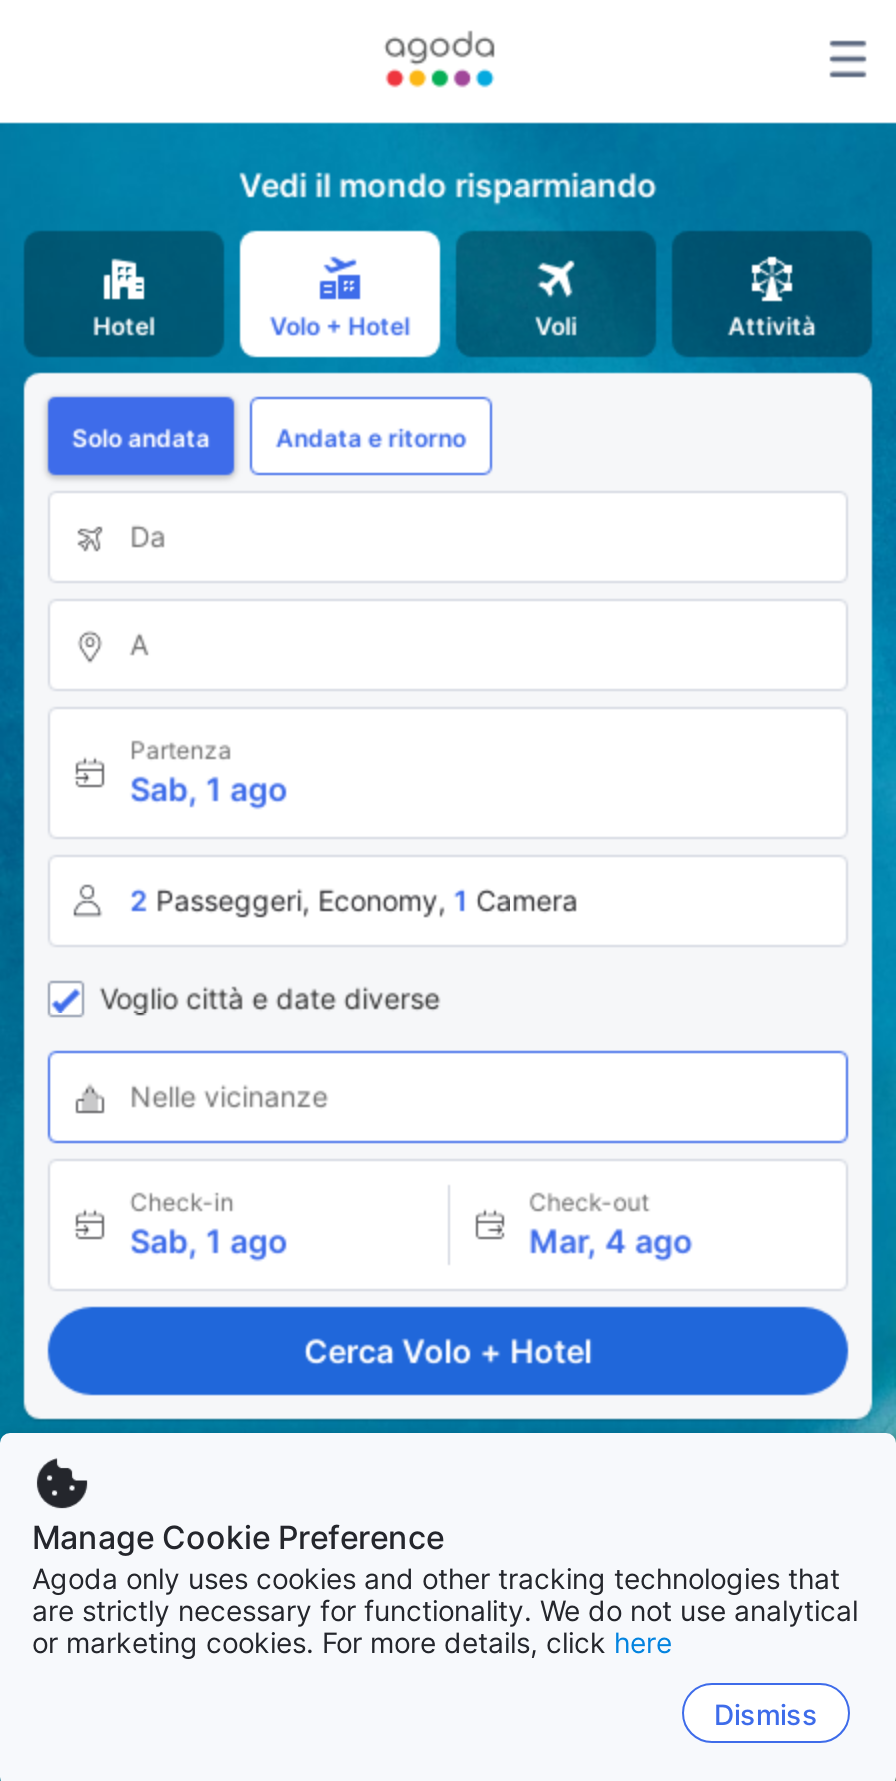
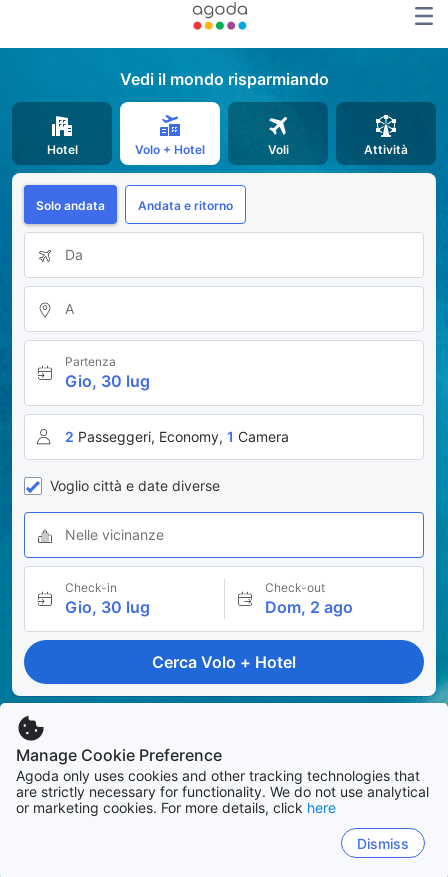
[130,769,288,809] Sab, 1 ago -> [65,371,150,391] Gio, 30 lug
[130,1221,288,1261] Sab, 1 ago -> [65,597,150,617] Gio, 30 lug
[529,1221,693,1261] Mar, 4 ago -> [264,597,352,617] Dom, 2 ago

